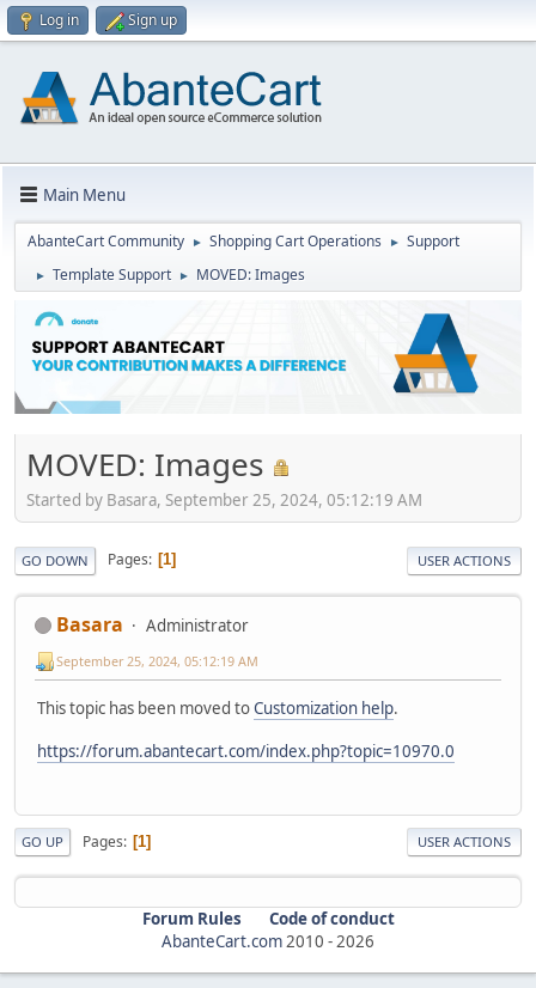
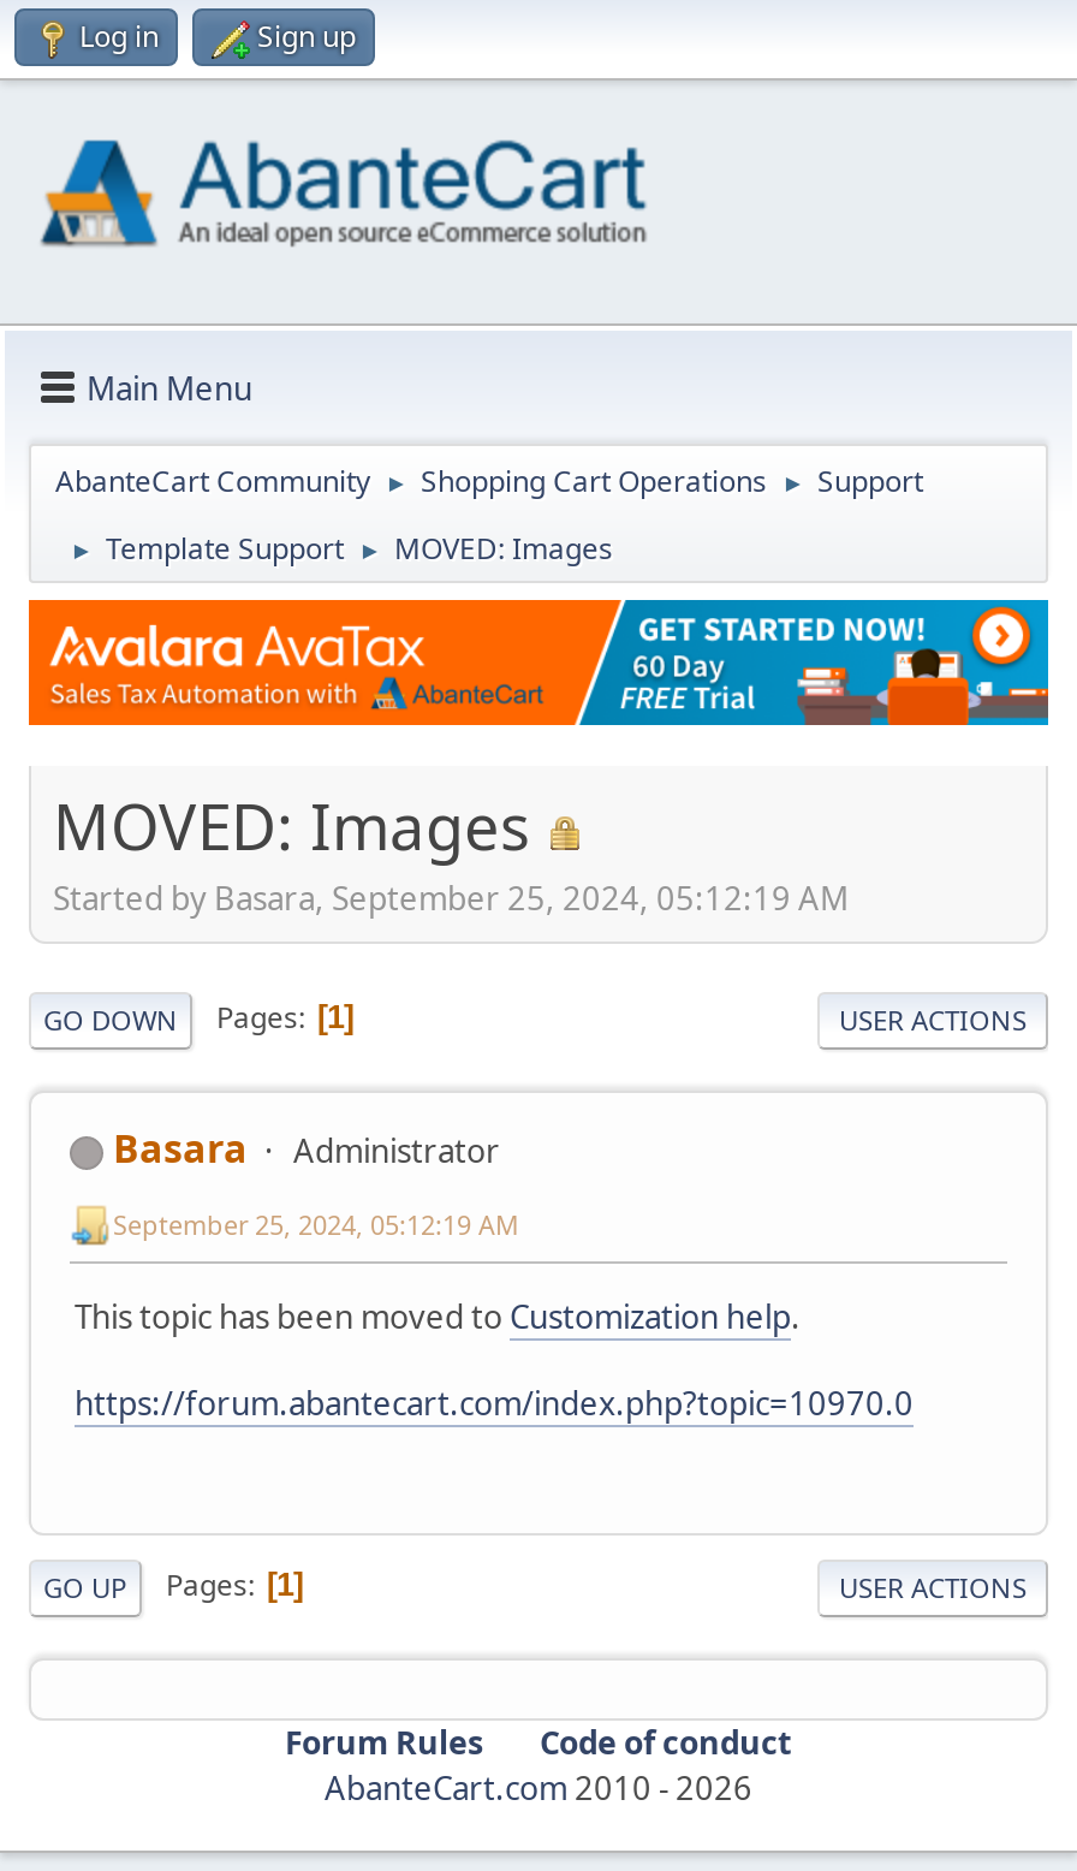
[14,310,522,415] [image] -> [26,598,1051,727] [image]

